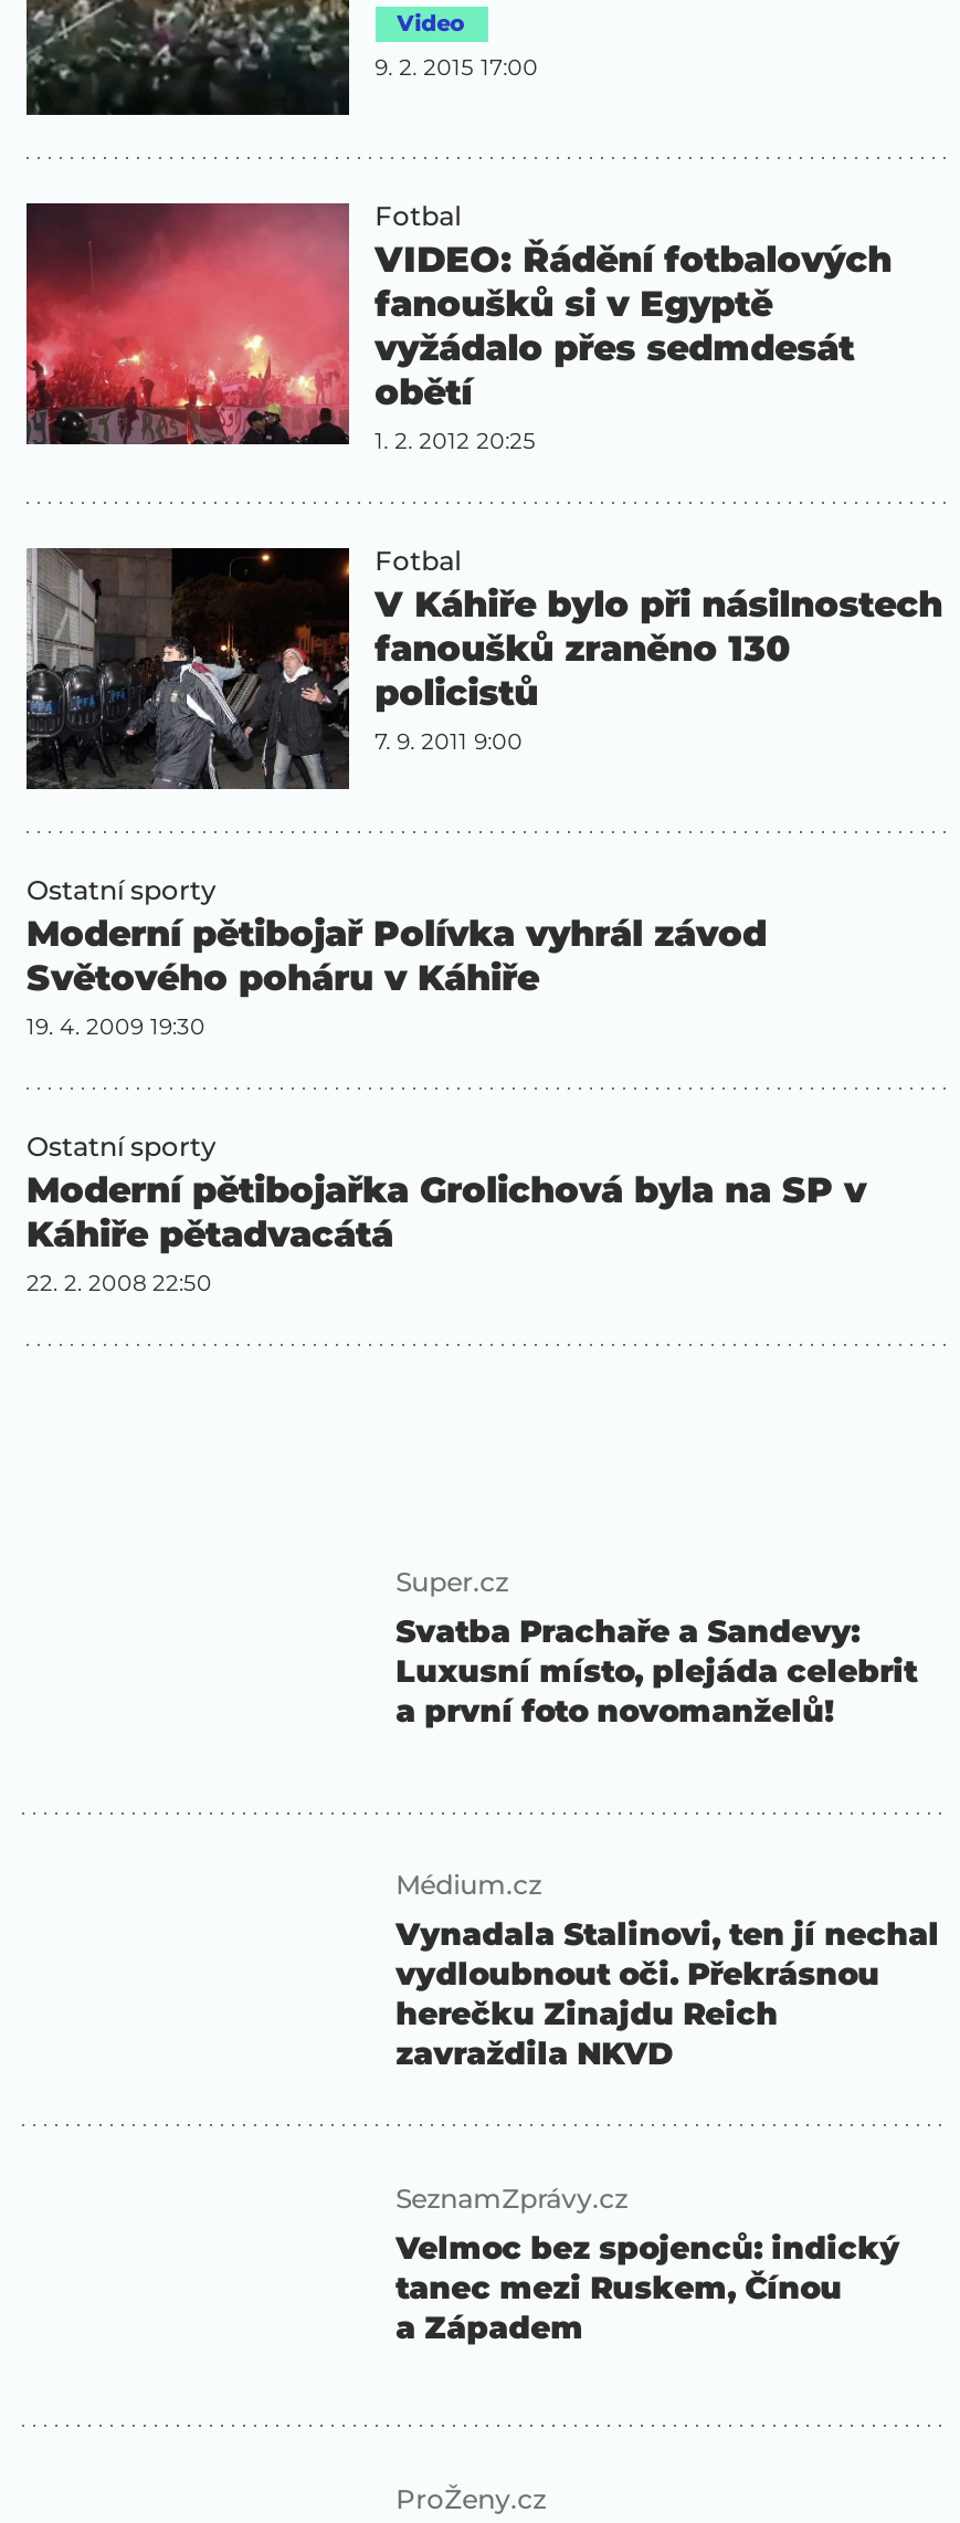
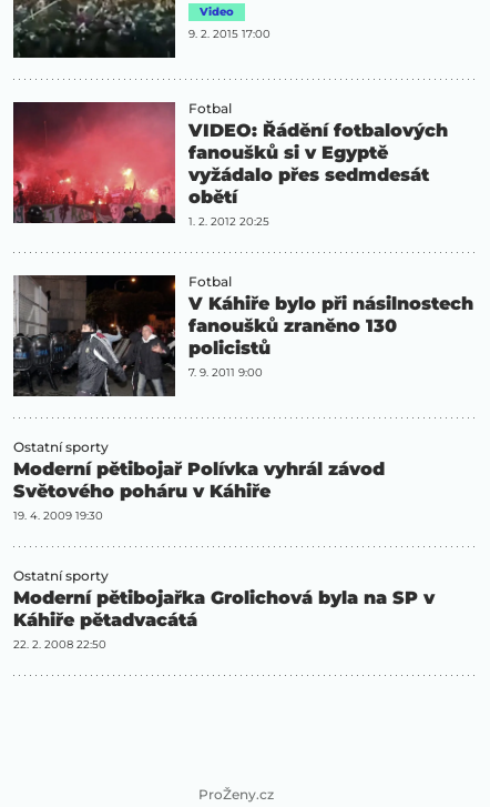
[396,1566,917,1732] Super.cz | Svatba Prachaře a Sandevy: | Luxusní místo, plejáda celebrit | a první foto novomanželů! -> none
[396,1867,939,2073] Médium.cz | Vynadala Stalinovi, ten jí nechal | vydloubnout oči. Překrásnou | herečku Zinajdu Reich | zavraždila NKVD -> none
[396,2181,899,2347] SeznamZprávy.cz | Velmoc bez spojenců: indický | tanec mezi Ruskem, Čínou | a Západem -> none

